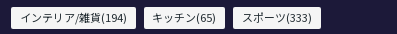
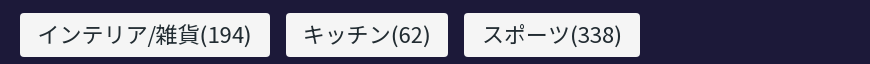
[152,9,216,25] キッチン(65) -> [303,18,431,50] キッチン(62)
[242,9,312,25] スポーツ(333) -> [482,18,622,50] スポーツ(338)

